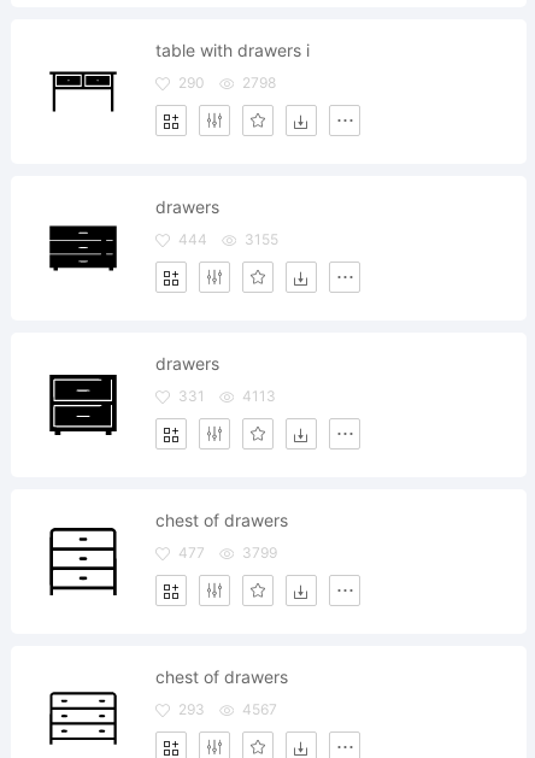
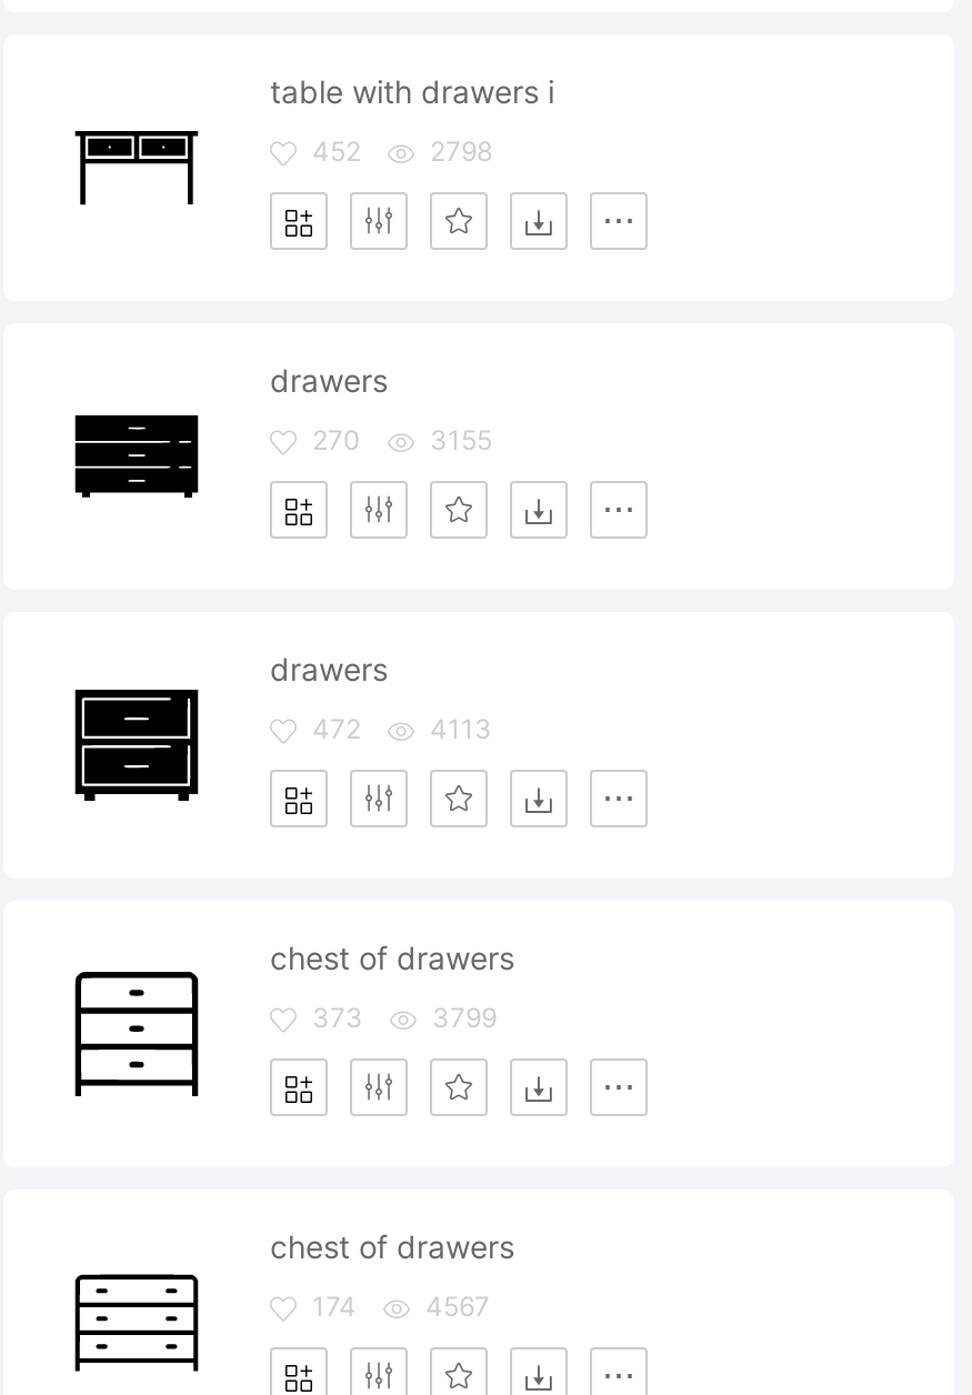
[178,74,205,92] 290 -> [312,134,361,168] 452
[178,230,207,248] 444 -> [312,423,361,456] 270
[178,387,205,405] 331 -> [312,712,361,745] 472
[178,543,205,562] 477 -> [312,1001,363,1034] 373
[178,700,205,718] 293 -> [312,1289,357,1323] 174

